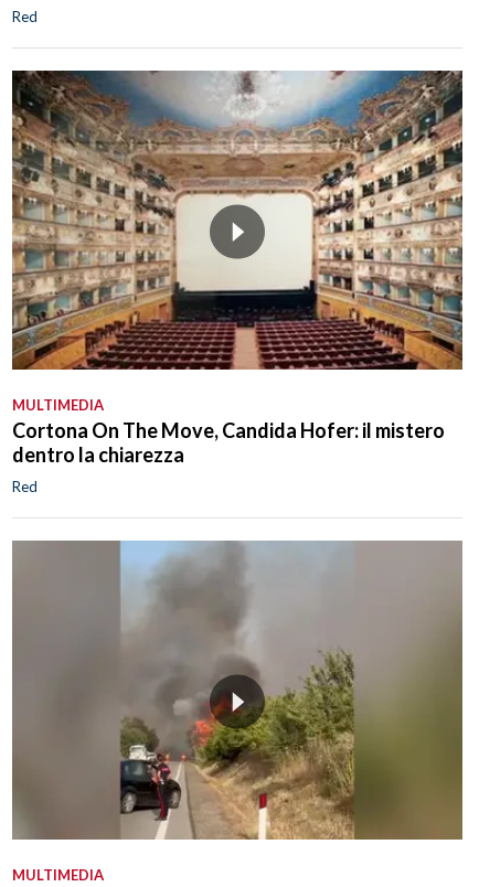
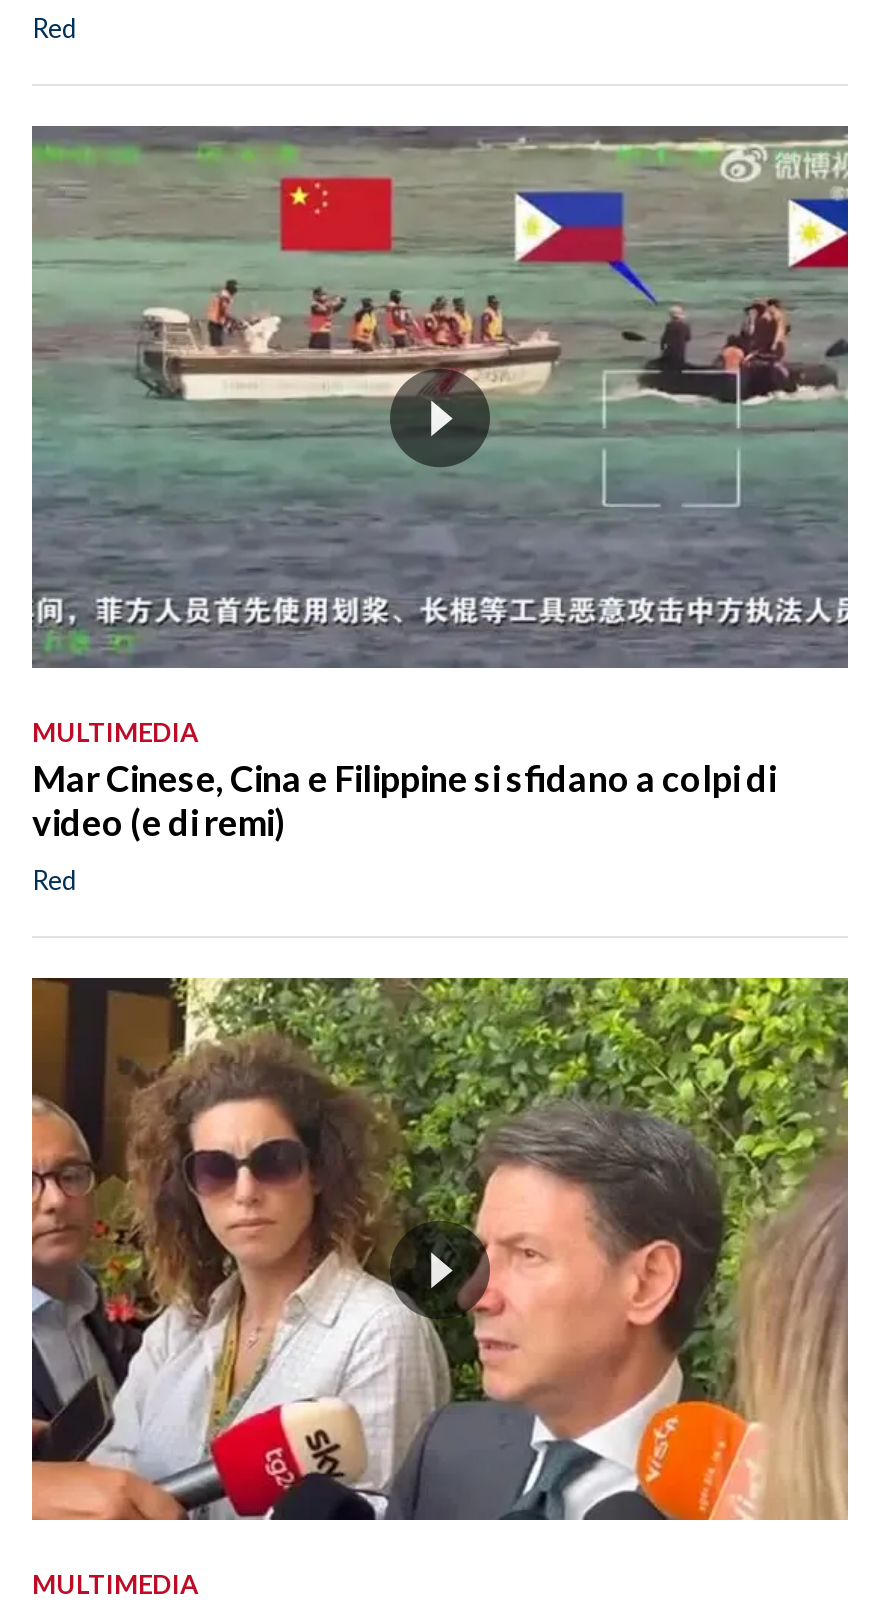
[11,70,464,371] [image] -> [30,124,850,670] [image]
[12,418,445,467] Cortona On The Move, Candida Hofer: il mistero | dentro la chiarezza -> [32,756,776,844] Mar Cinese, Cina e Filippine si sfidano a colpi di | video (e di remi)
[11,541,462,841] [image] -> [30,976,850,1522] [image]

